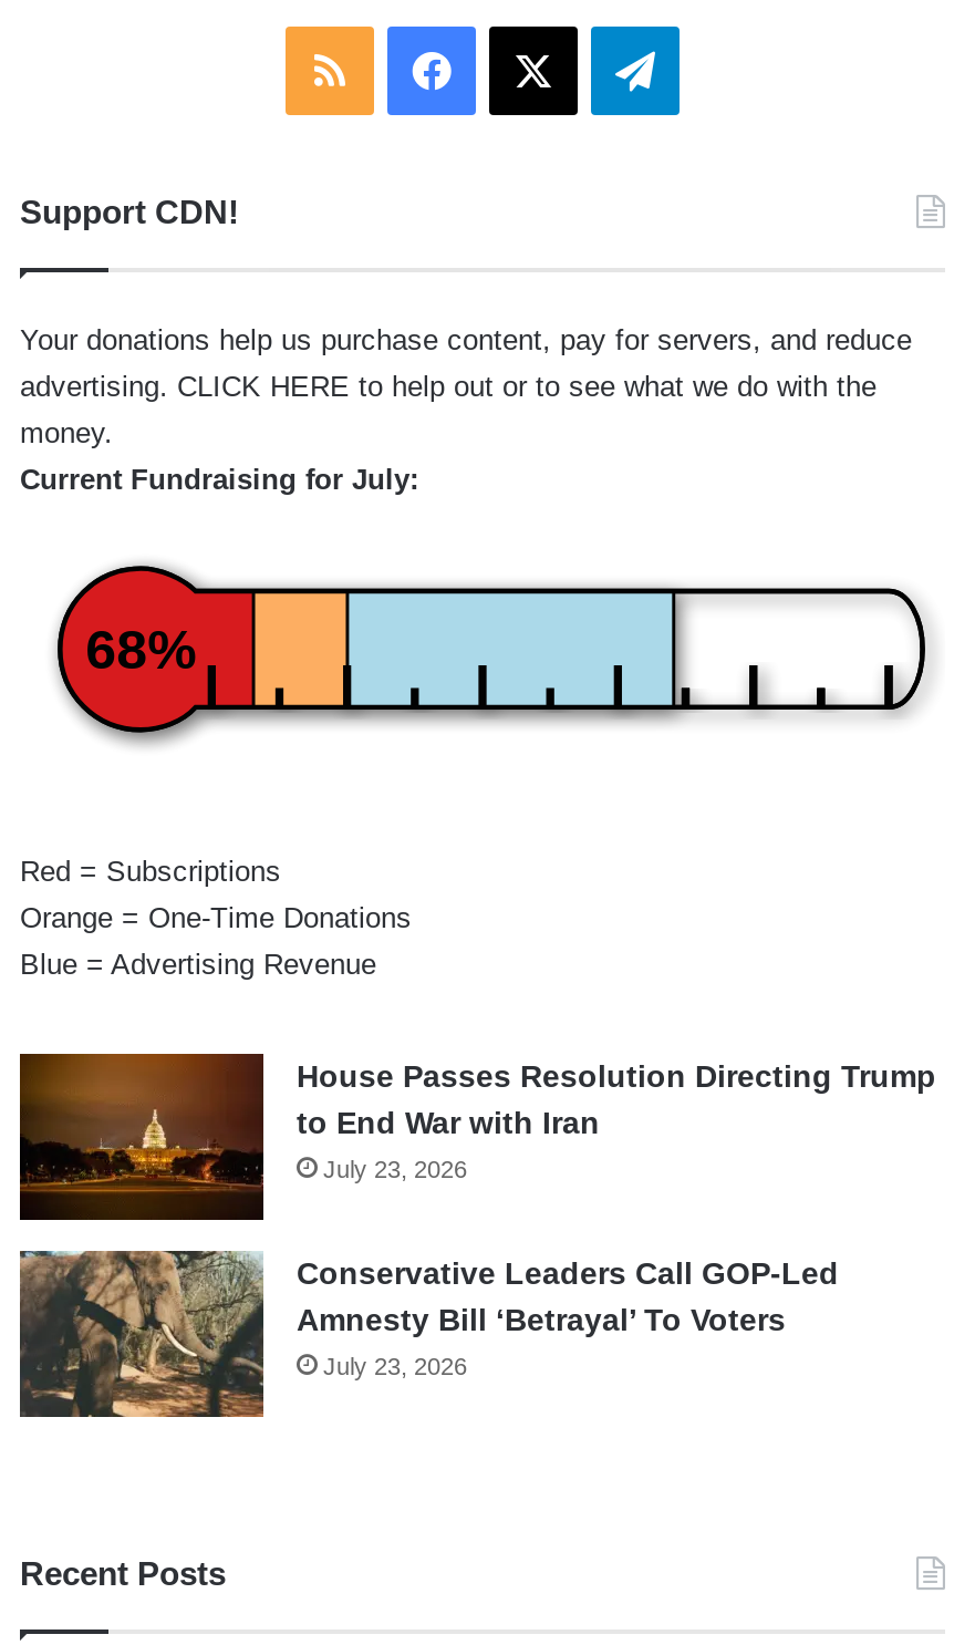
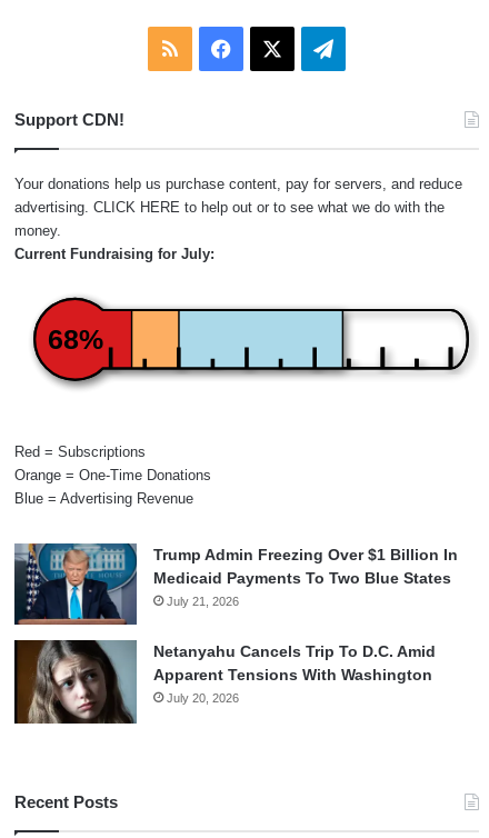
[18,1053,936,1221] [image] | House Passes Resolution Directing Trump | to End War with Iran | July 23, 2026 -> [13,542,458,626] [image] | Trump Admin Freezing Over $1 Billion In | Medicaid Payments To Two Blue States | July 21, 2026
[18,1250,839,1420] [image] | Conservative Leaders Call GOP-Led | Amnesty Bill ‘Betrayal’ To Voters | July 23, 2026 -> [13,639,436,725] [image] | Netanyahu Cancels Trip To D.C. Amid | Apparent Tensions With Washington | July 20, 2026

